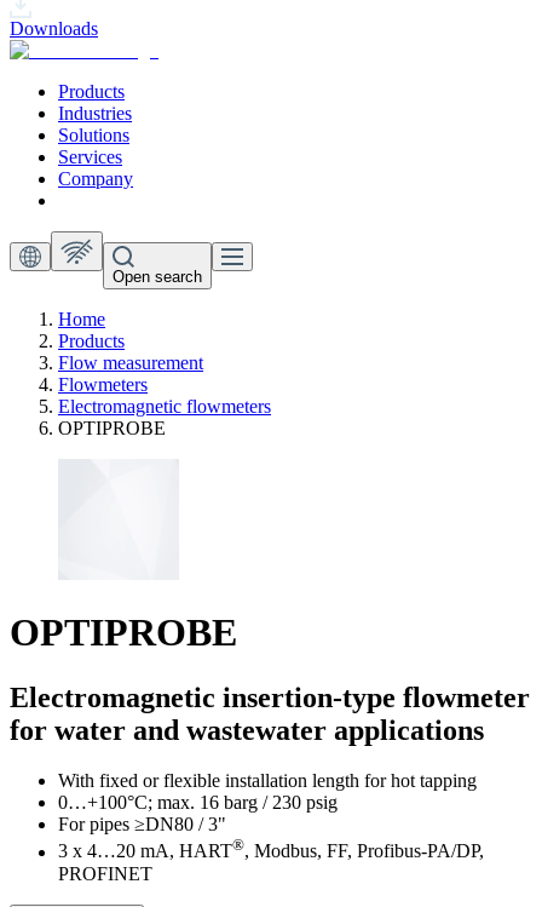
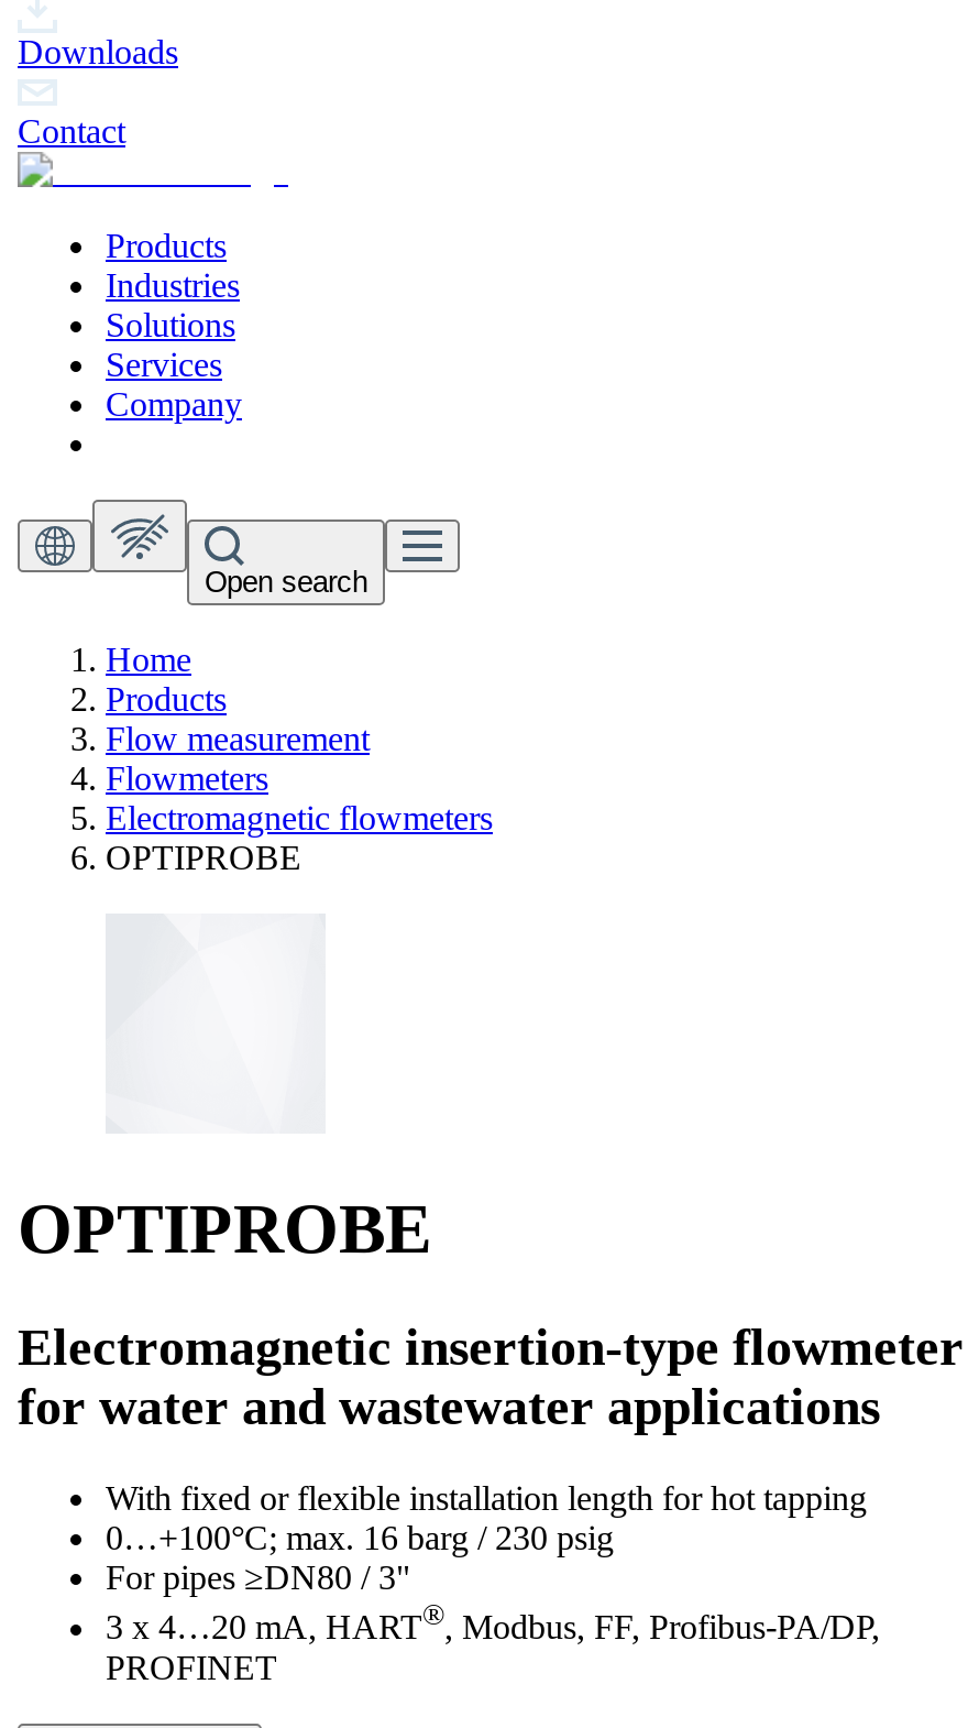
none -> [18,112,125,149] Contact

